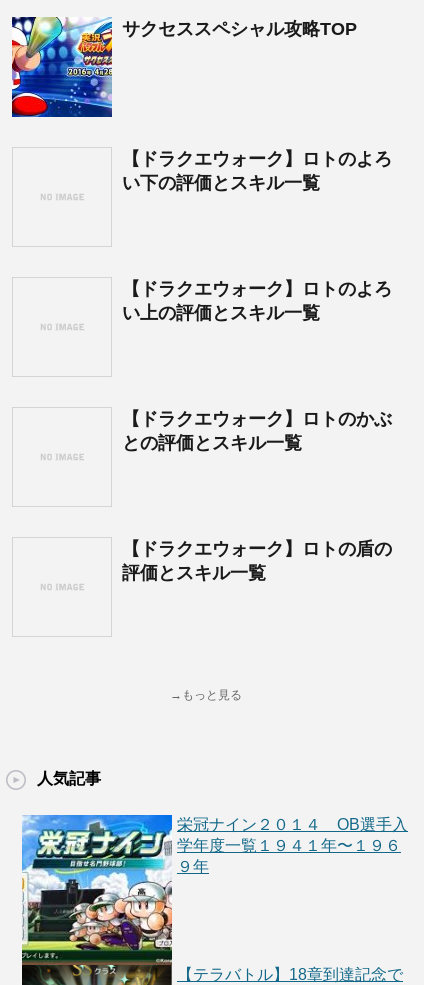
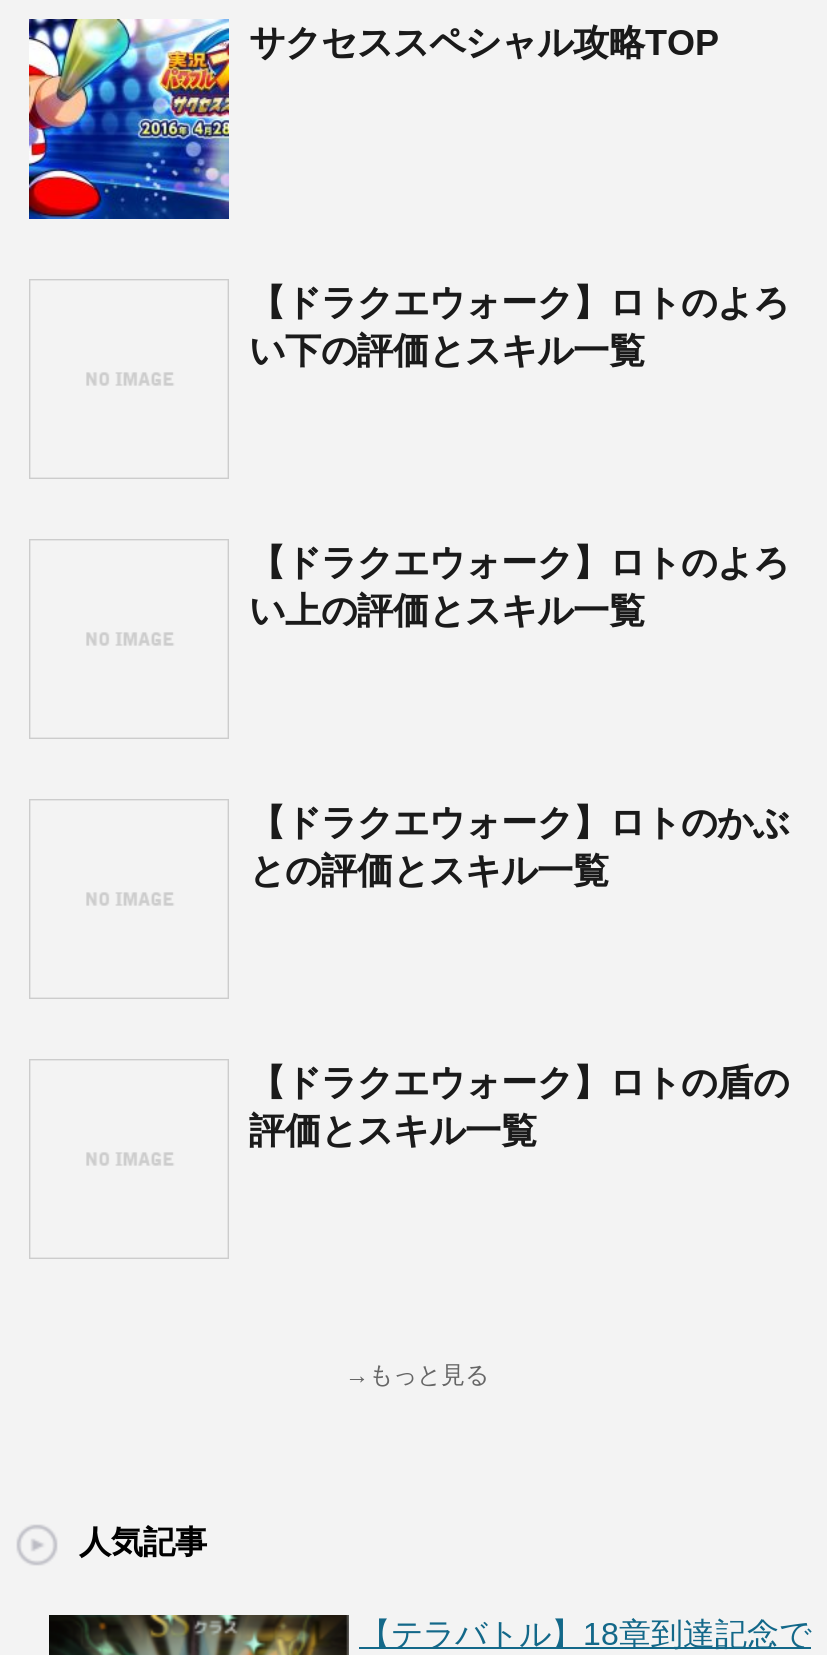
[21,814,408,966] [image] | 栄冠ナイン２０１４ OB選手入 | 学年度一覧１９４１年〜１９６ | ９年 -> none

